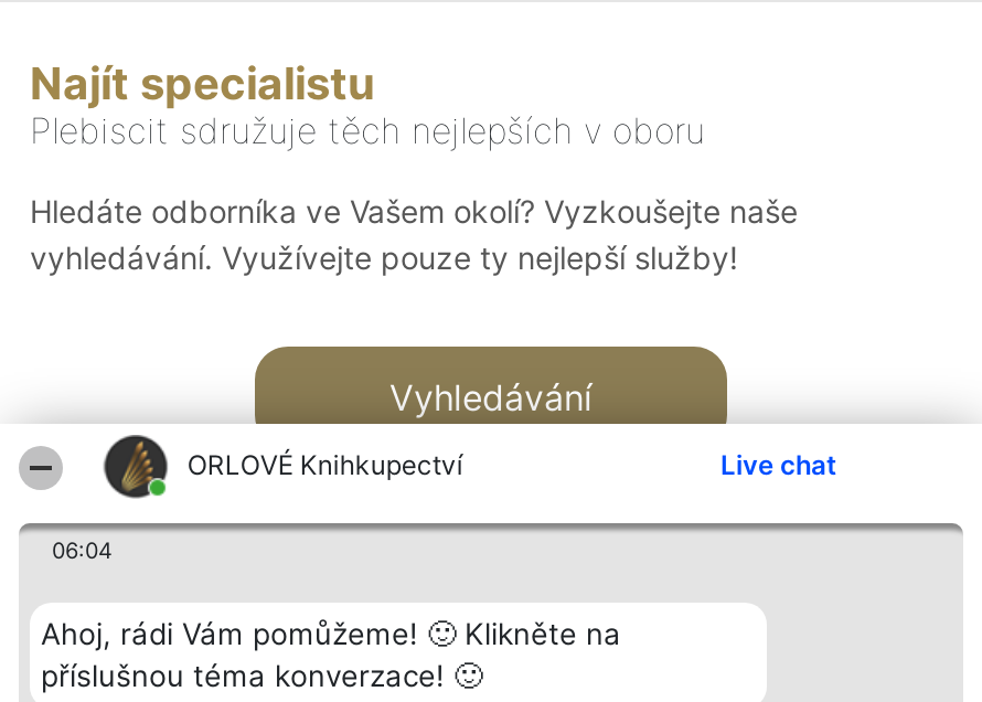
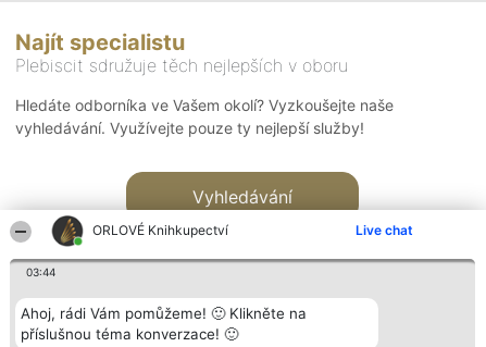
[52,536,111,563] 06:04 -> [26,265,55,278] 03:44

